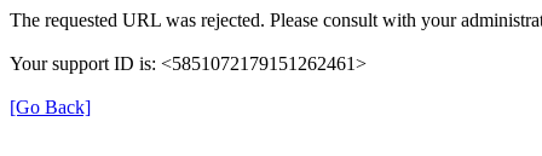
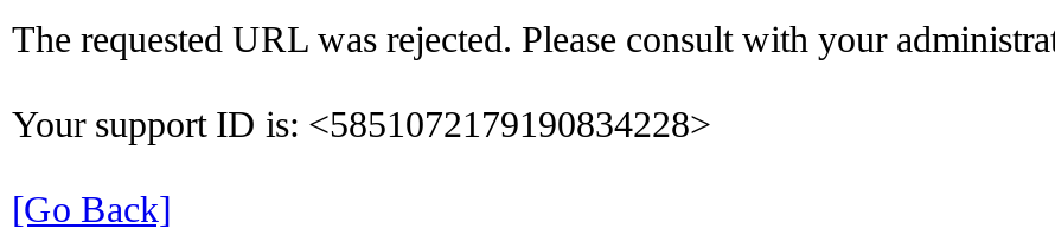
[10,53,367,74] Your support ID is: <5851072179151262461> -> [12,104,711,144] Your support ID is: <5851072179190834228>

